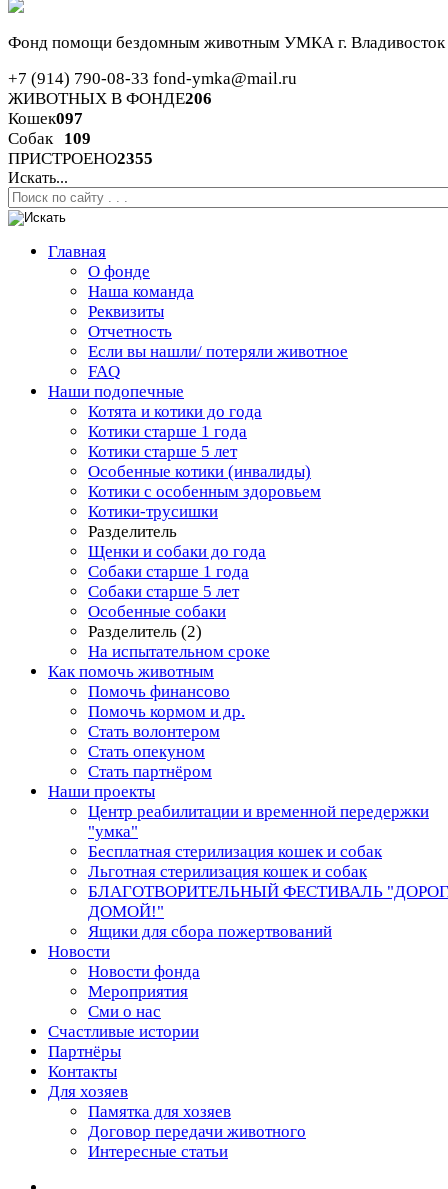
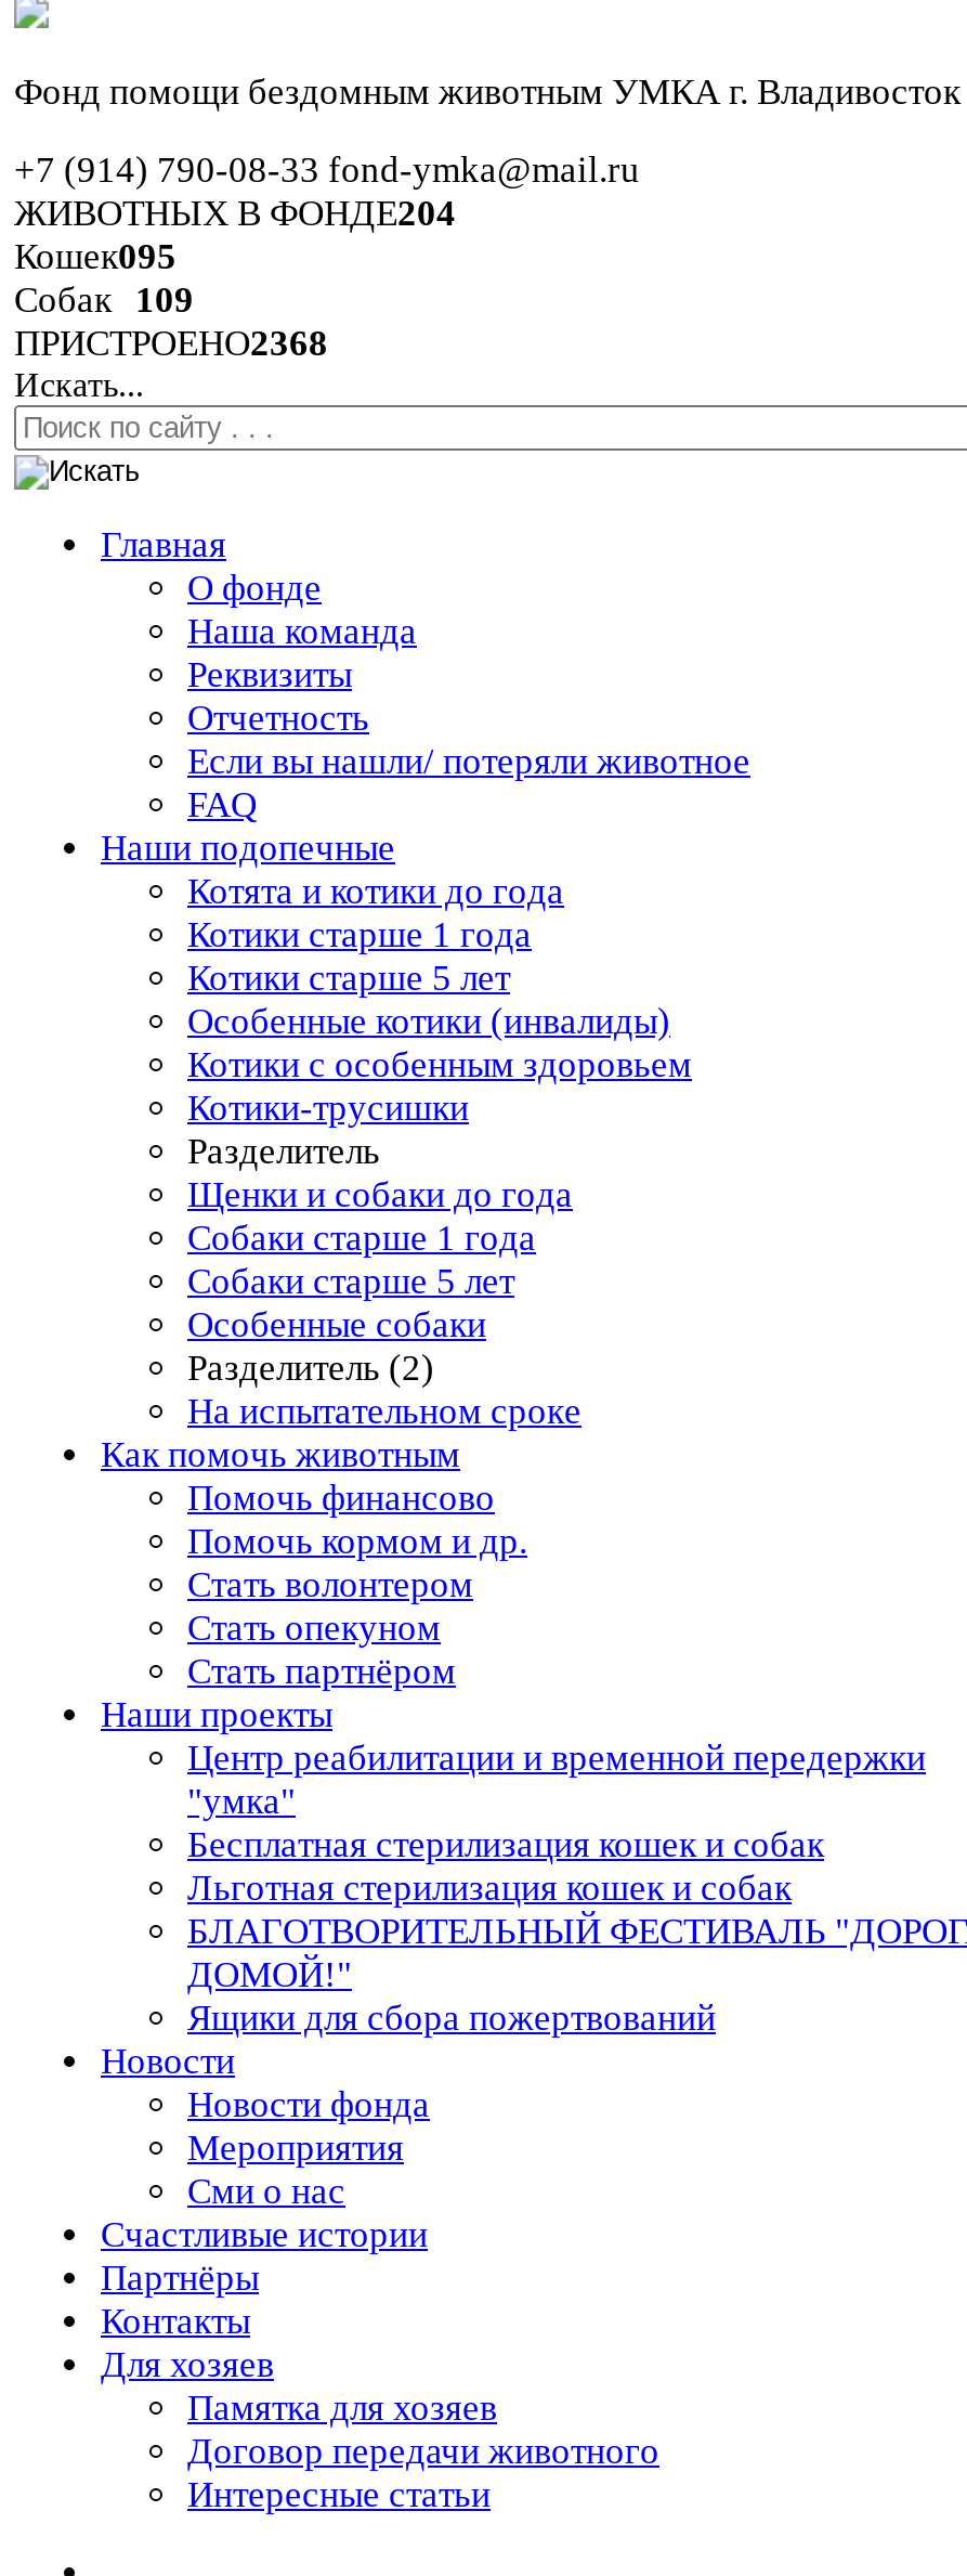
[8,89,212,108] ЖИВОТНЫХ В ФОНДЕ206 -> [14,193,456,234] ЖИВОТНЫХ В ФОНДЕ204
[8,109,83,128] Кошек097 -> [14,236,177,277] Кошек095
[8,149,153,168] ПРИСТРОЕНО2355 -> [14,323,328,364] ПРИСТРОЕНО2368

